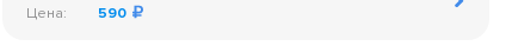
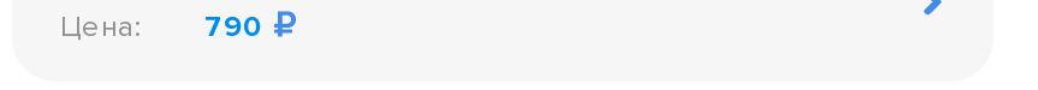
[26,5,126,22] Цена: 590 -> [60,10,262,46] Цена: 790

